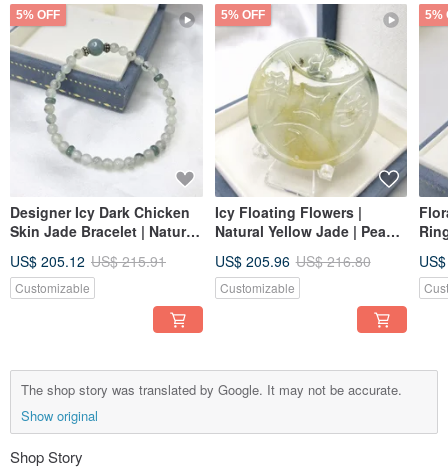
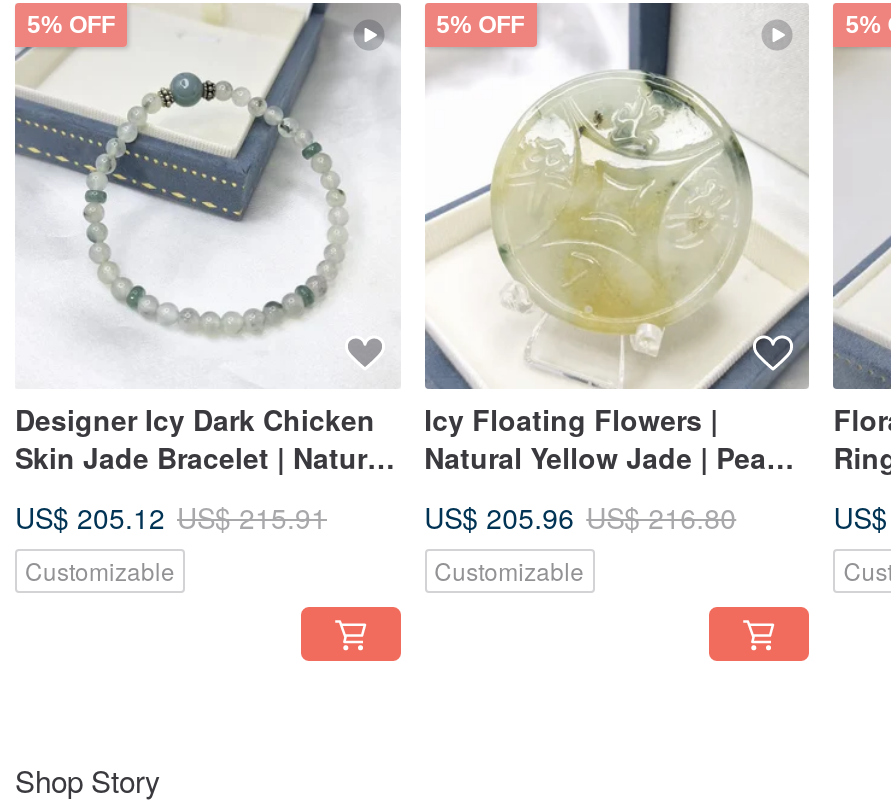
[21,380,402,425] The shop story was translated by Google. It may not be accurate. | Show original -> none

